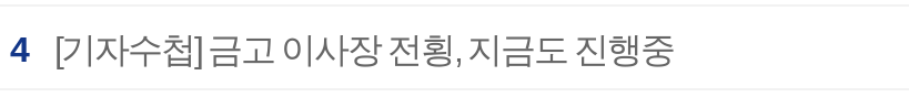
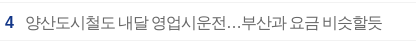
[54,31,674,68] [기자수첩] 금고 이사장 전횡, 지금도 진행중 -> [25,14,382,31] 양산도시철도 내달 영업시운전…부산과 요금 비슷할듯

